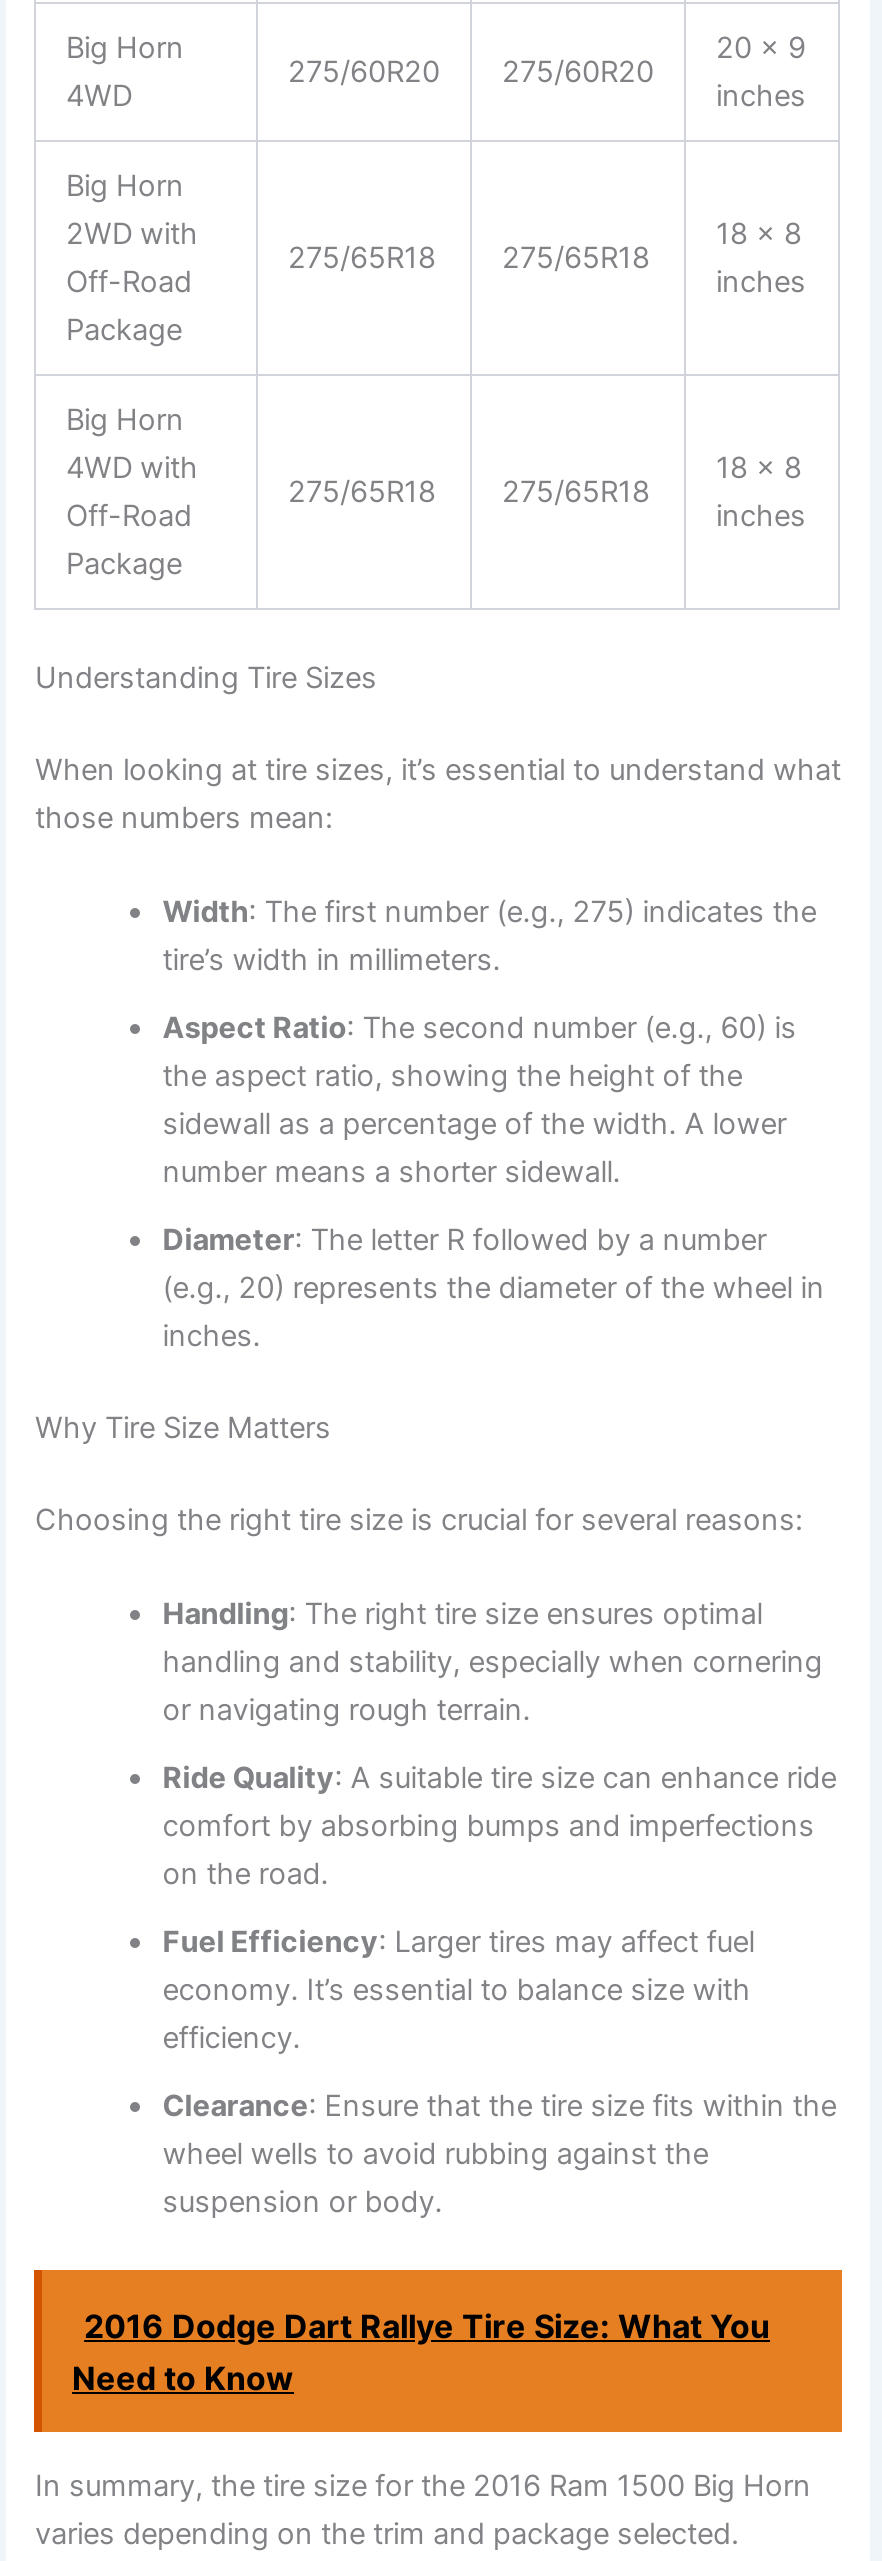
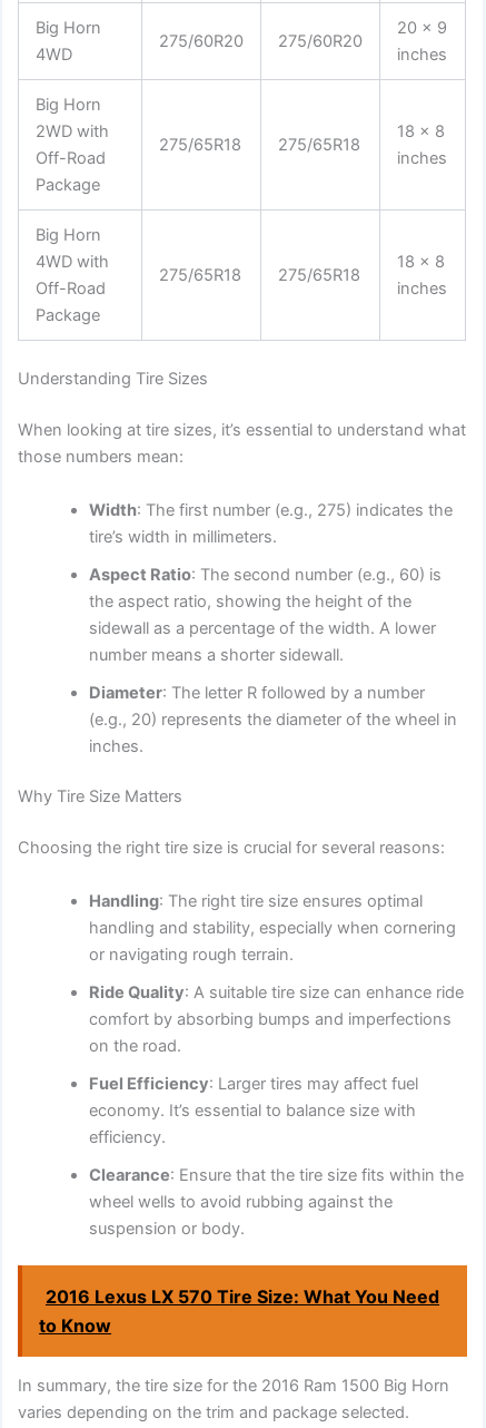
[72,2306,770,2398] 2016 Dodge Dart Rallye Tire Size: What You | Need to Know -> [39,1285,439,1337] 2016 Lexus LX 570 Tire Size: What You Need | to Know

